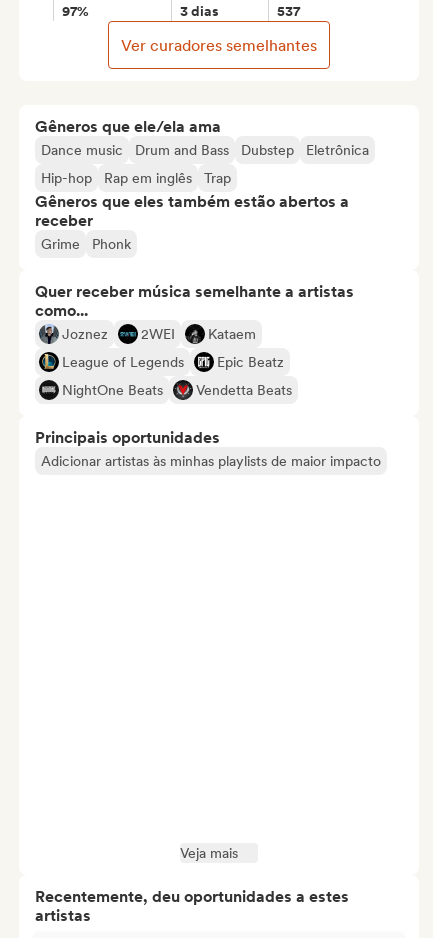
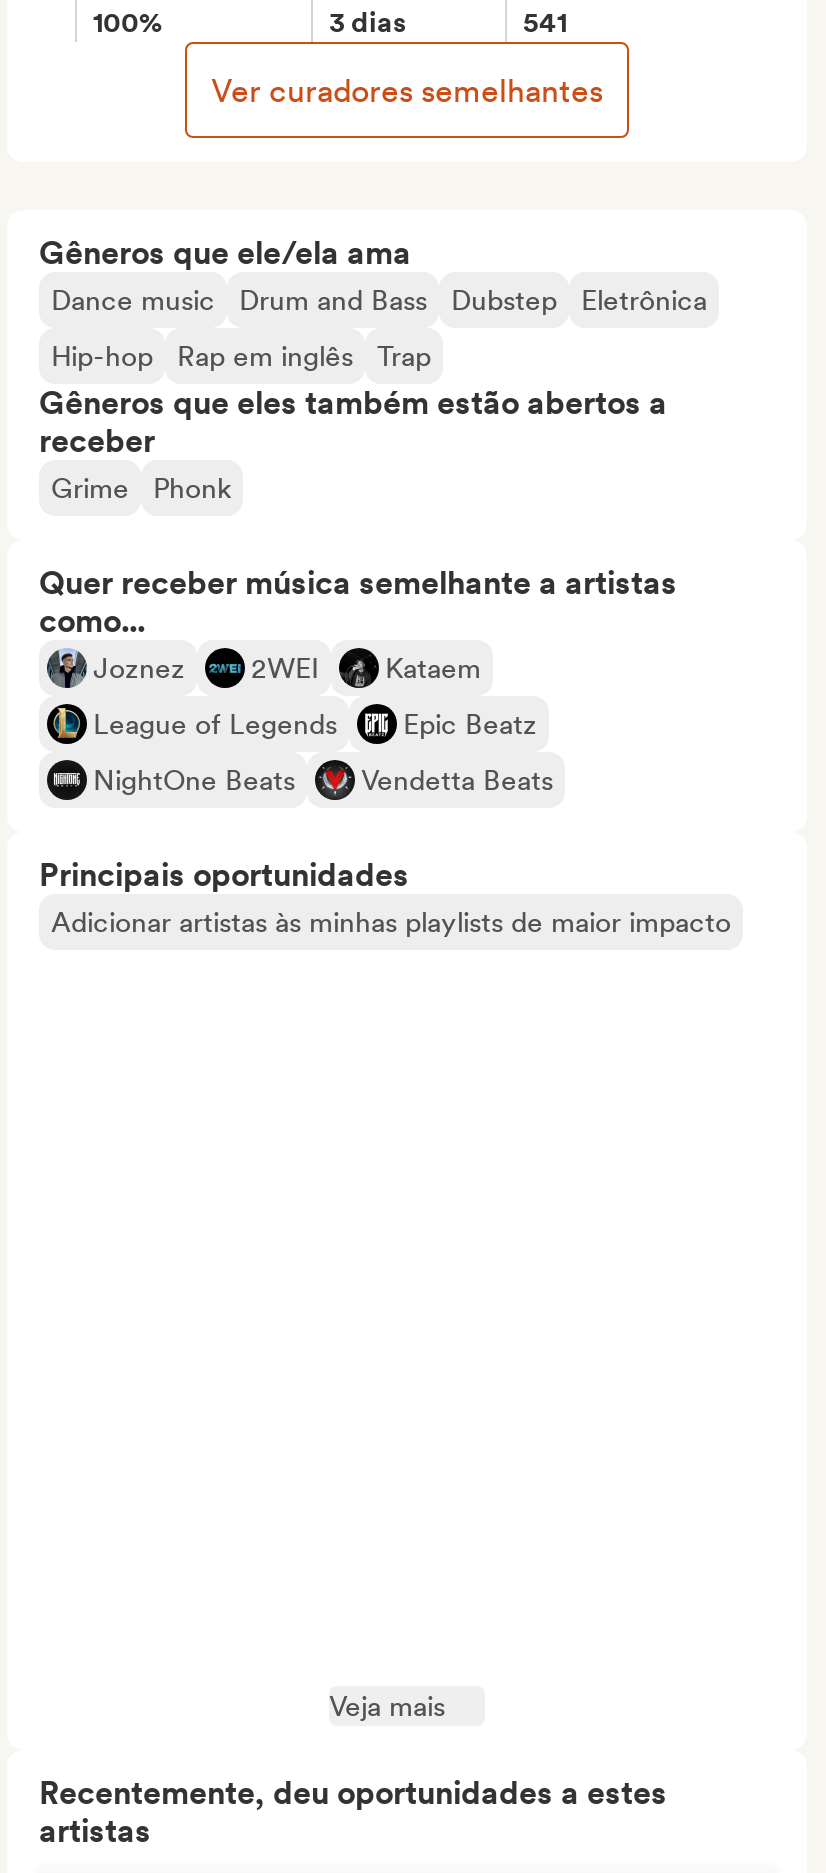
[62,3,89,19] 97% -> [93,6,163,38] 100%
[277,3,300,19] 537 -> [523,6,567,38] 541

